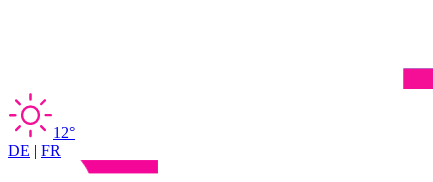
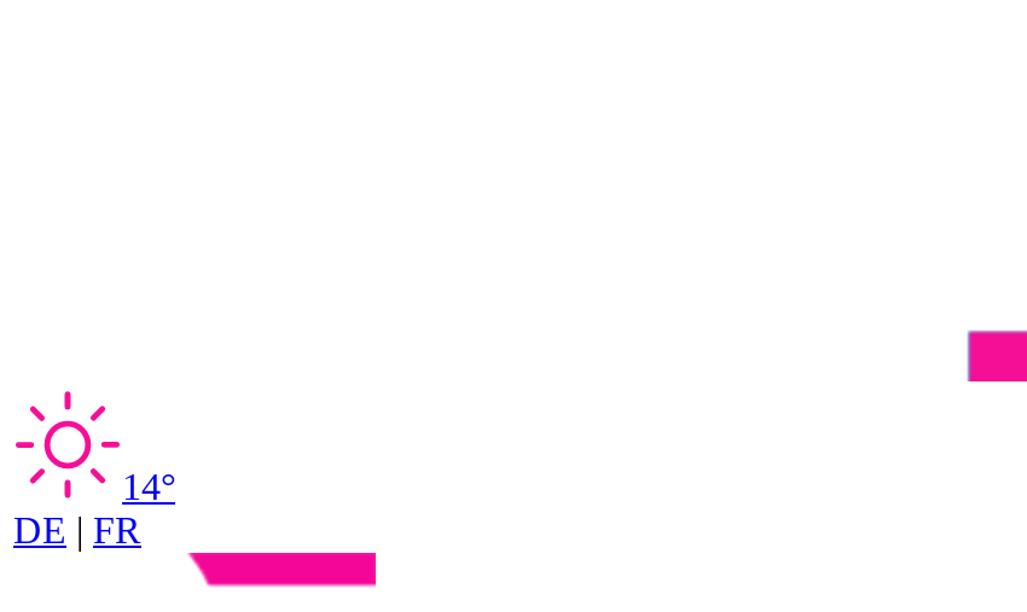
[53,124,75,141] 12° -> [122,466,175,507] 14°

